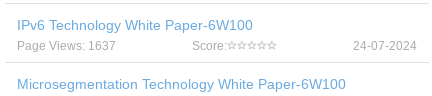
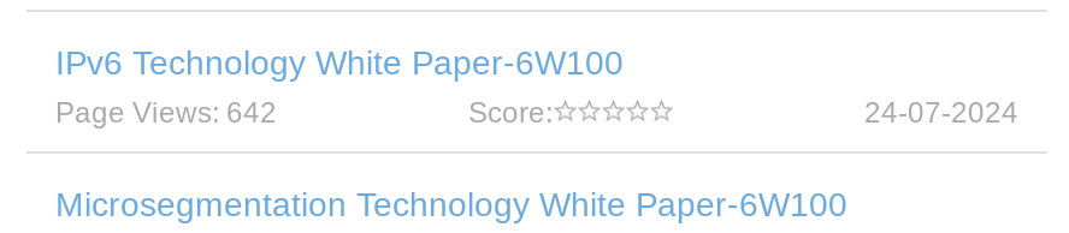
[17,39,116,53] Page Views: 1637 -> [55,96,277,130] Page Views: 642

